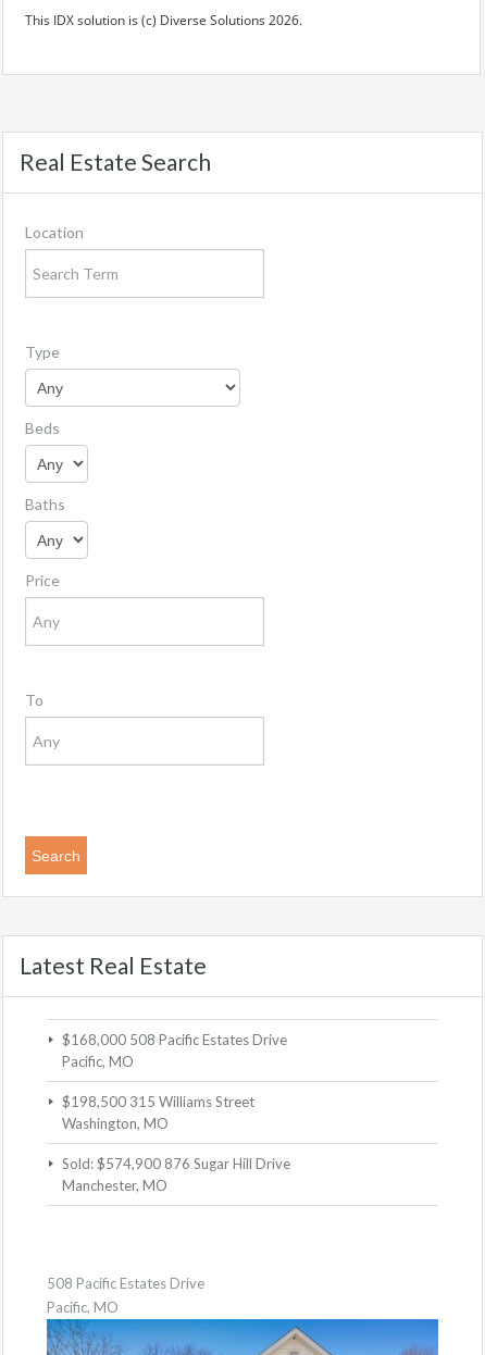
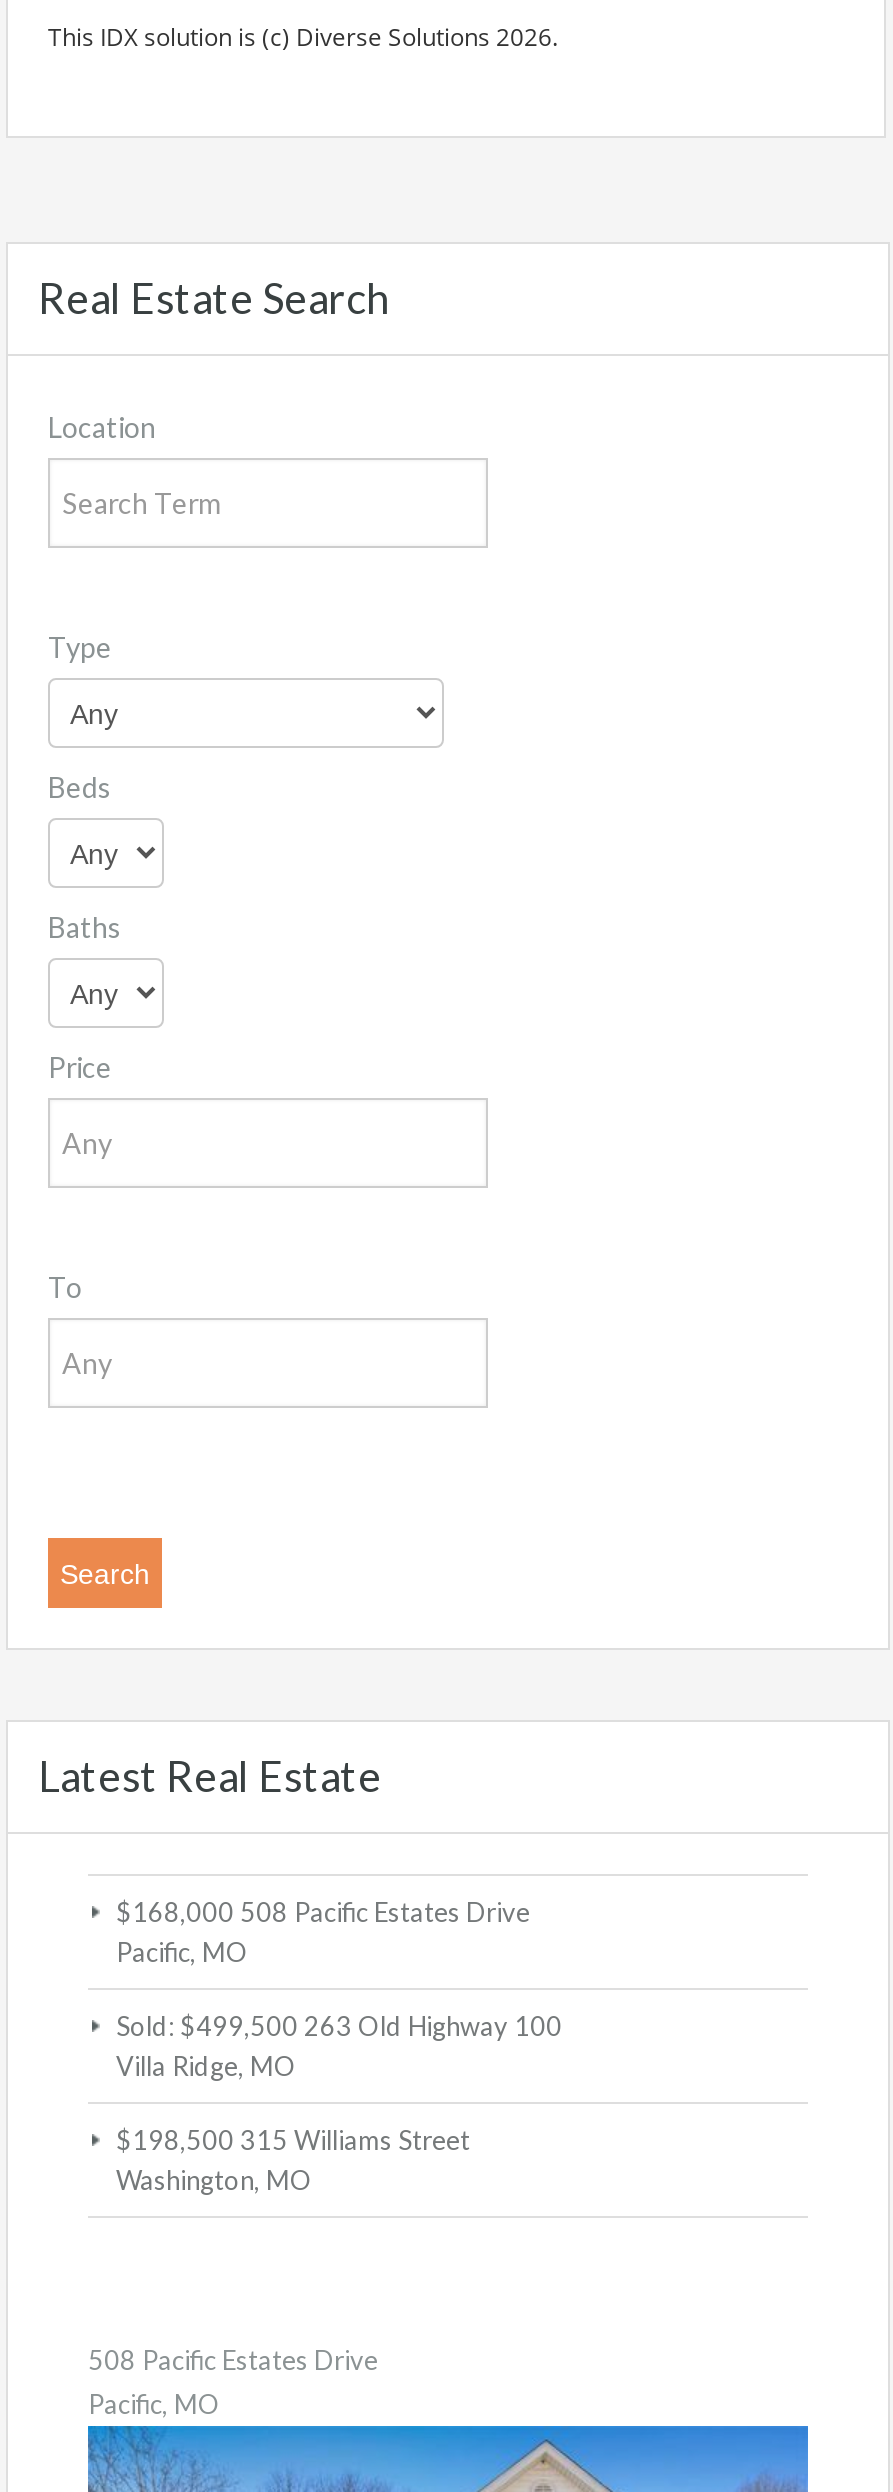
none -> [116,2010,562,2082] Sold: $499,500 263 Old Highway 100 | Villa Ridge, MO
moved [62,1093,254,1132] -> [116,2124,470,2196]: $198,500 315 Williams Street | Washington, MO
[62,1155,290,1194] Sold: $574,900 876 Sugar Hill Drive | Manchester, MO -> none

